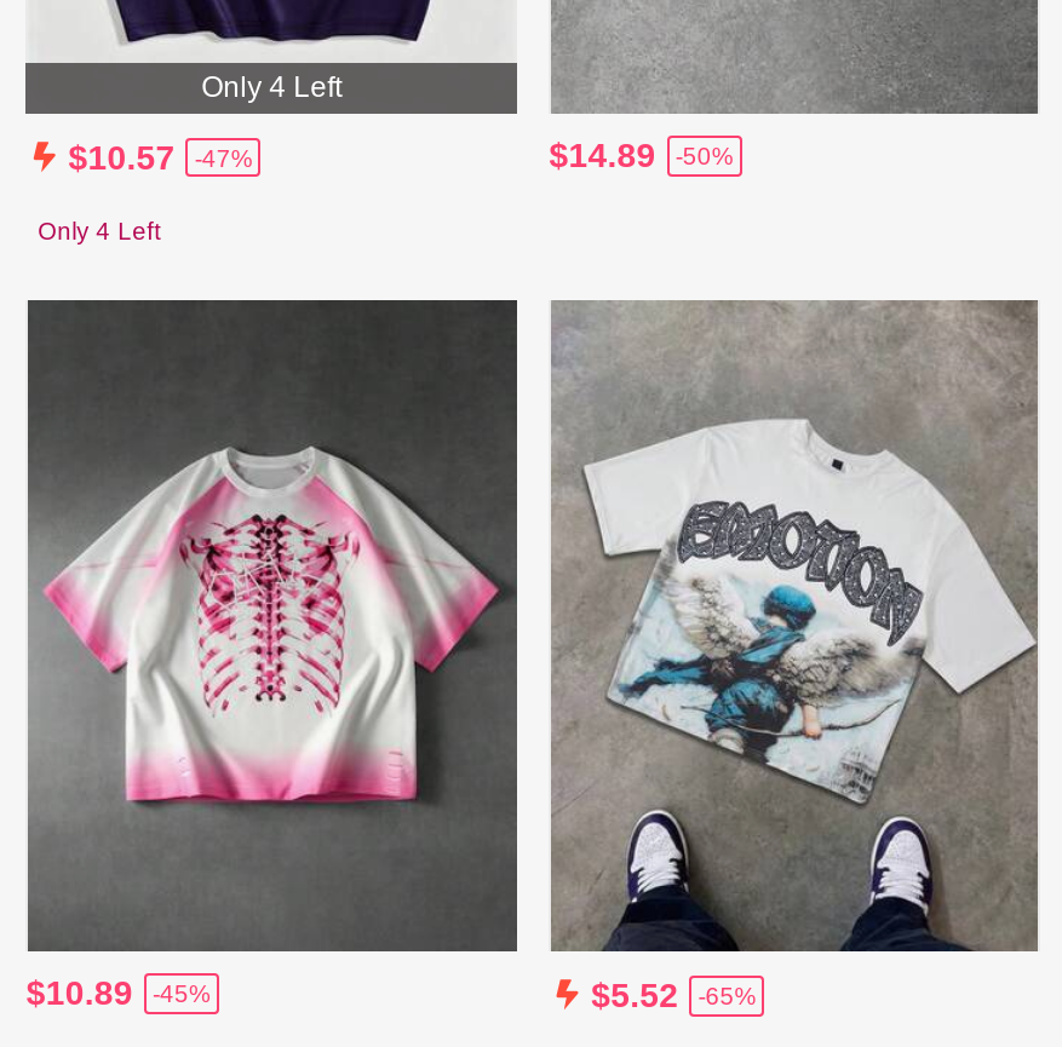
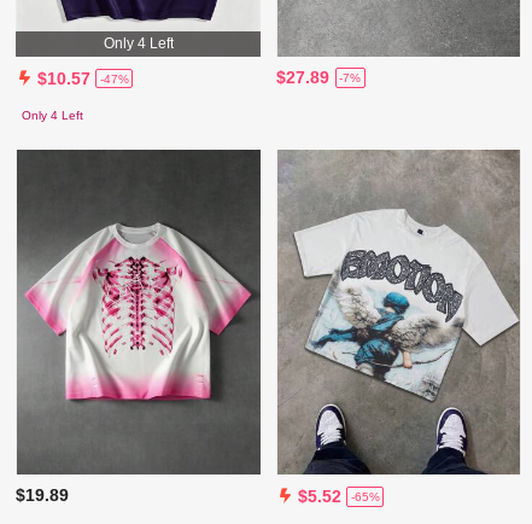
[549,136,734,175] $14.89 | -50% -> [276,68,361,87] $27.89 | -7%
[26,974,211,1013] $10.89 | -45% -> [16,486,69,505] $19.89

